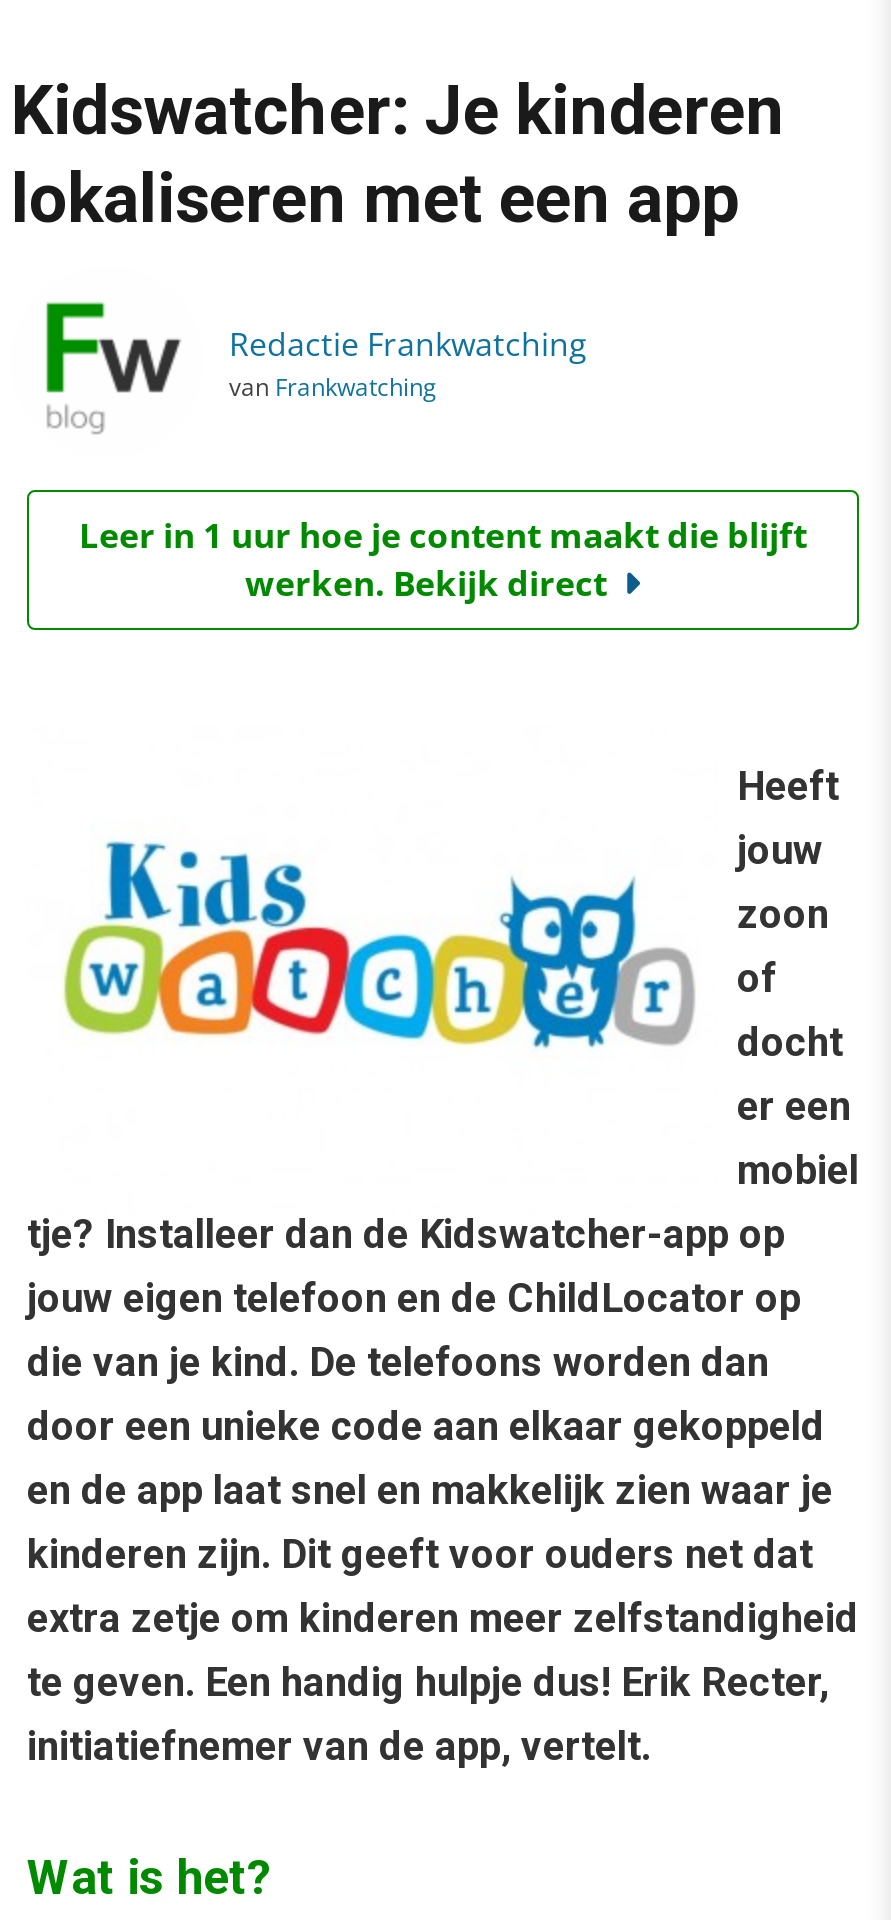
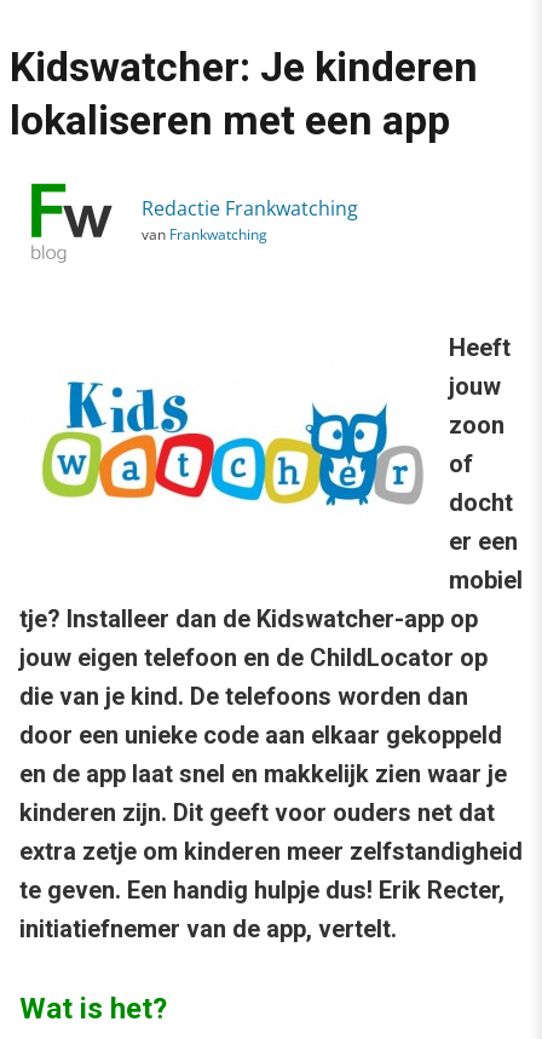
[79,512,807,606] Leer in 1 uur hoe je content maakt die blijft | werken. Bekijk direct -> none

